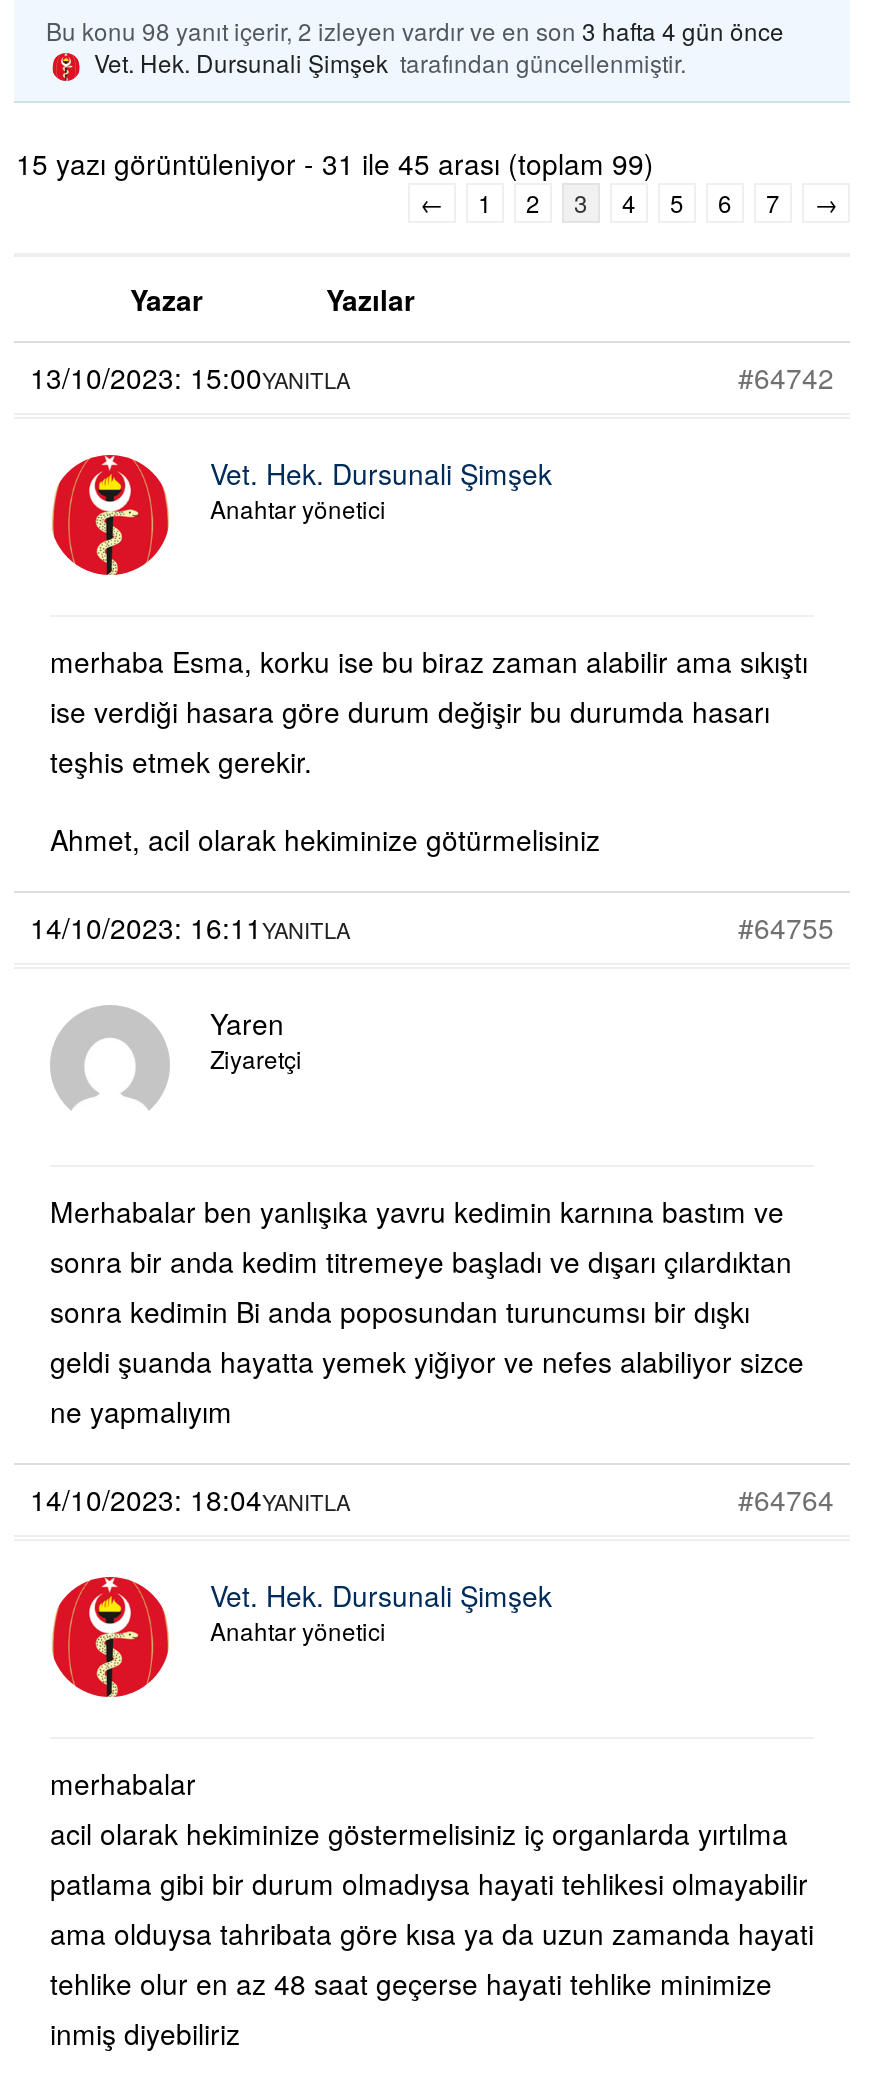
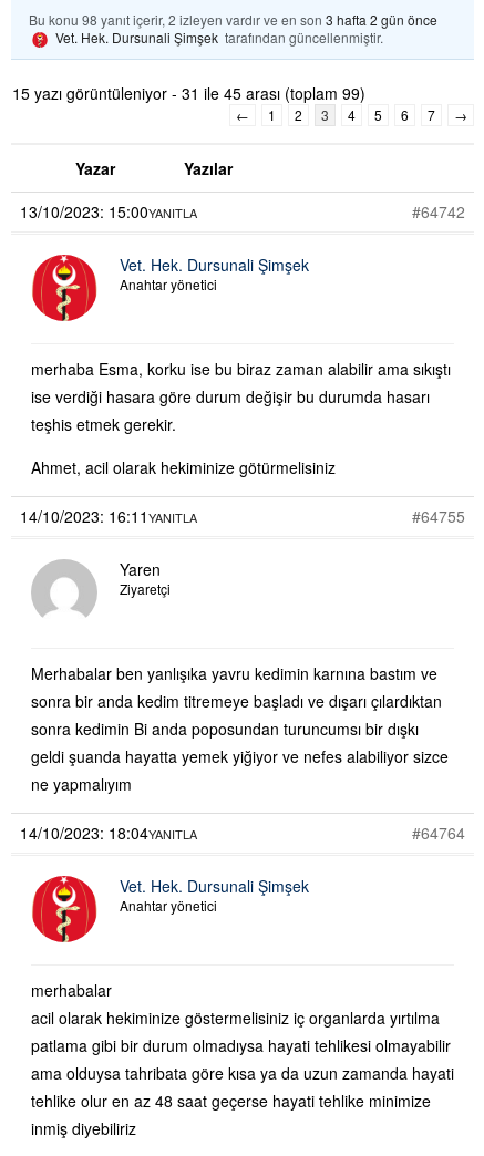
[46,13,784,47] Bu konu 98 yanıt içerir, 2 izleyen vardır ve en son 3 hafta 4 gün önce -> [29,10,437,29] Bu konu 98 yanıt içerir, 2 izleyen vardır ve en son 3 hafta 2 gün önce

